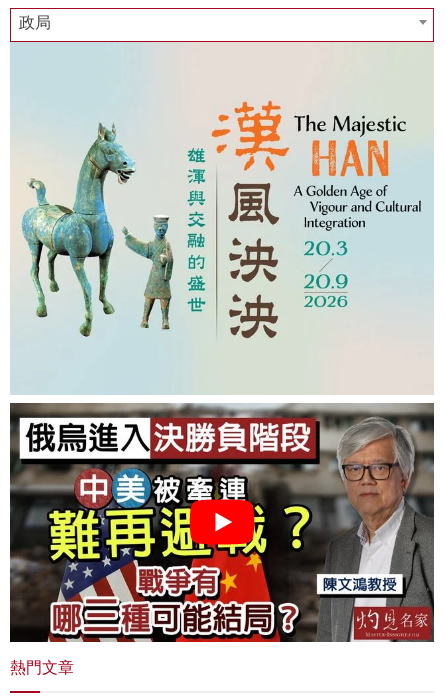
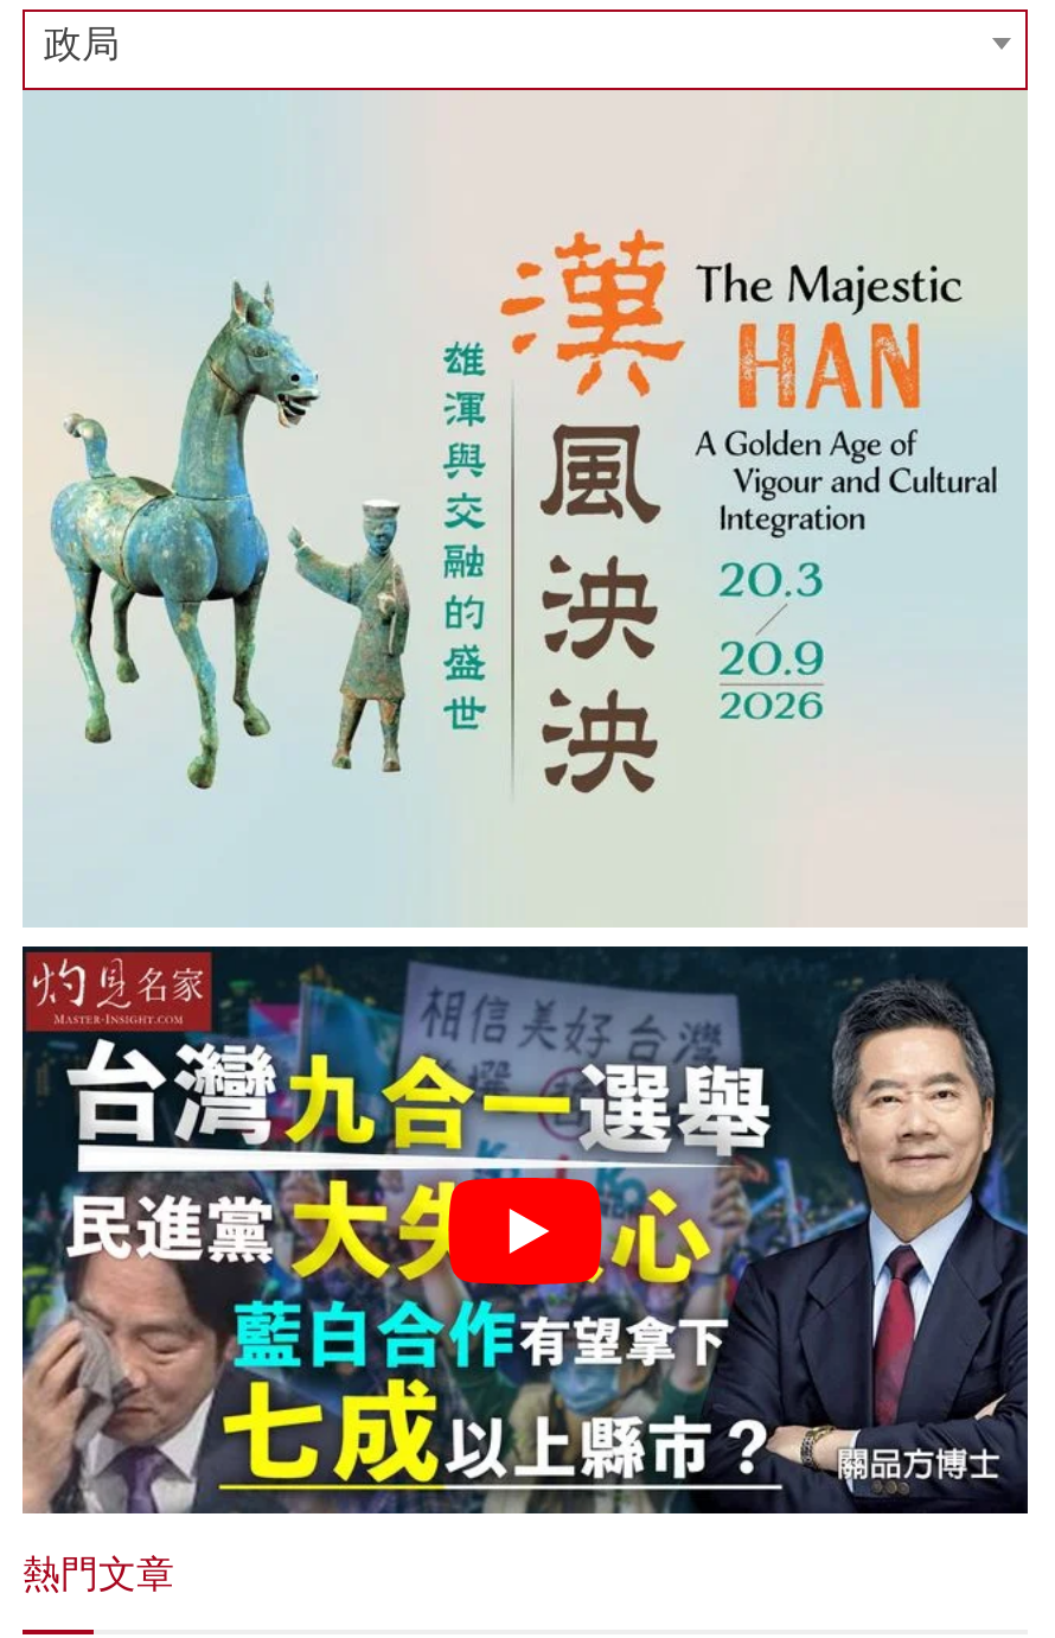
[9,403,435,643] [image] -> [20,945,1030,1517] [image]

